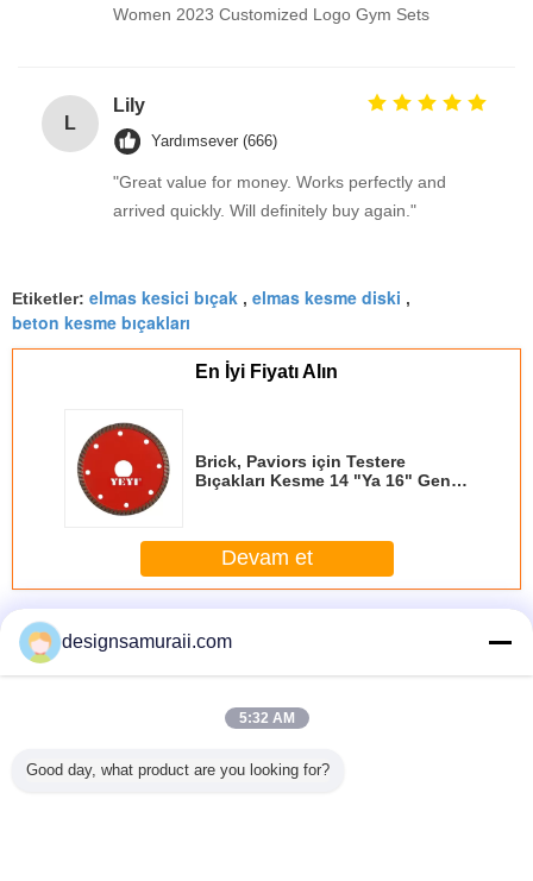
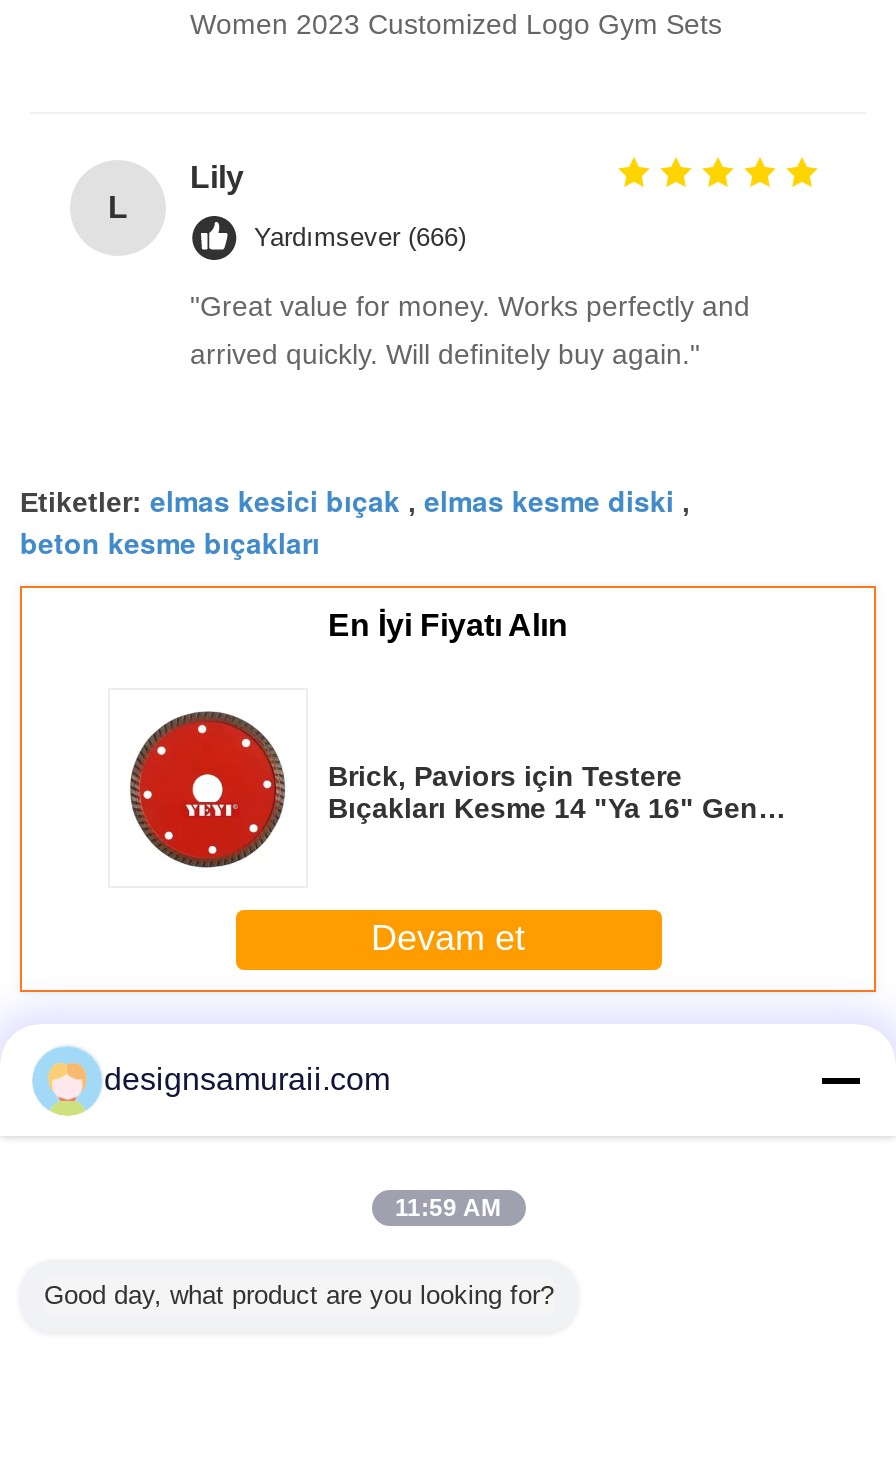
[239,710,294,726] 5:32 AM -> [395,1194,501,1222] 11:59 AM

